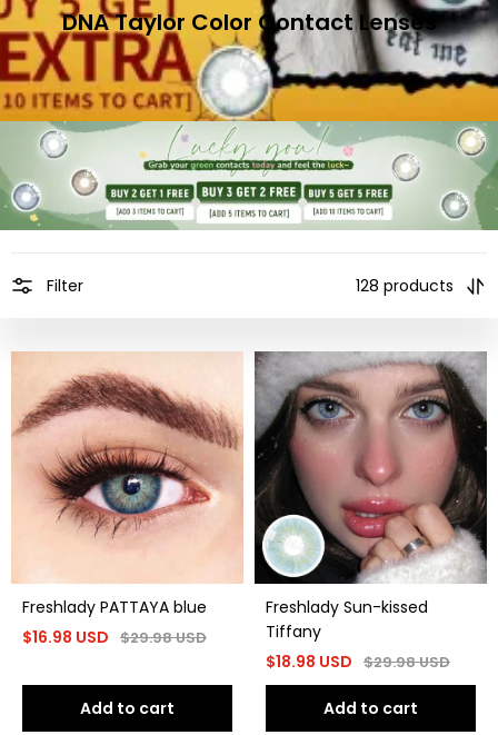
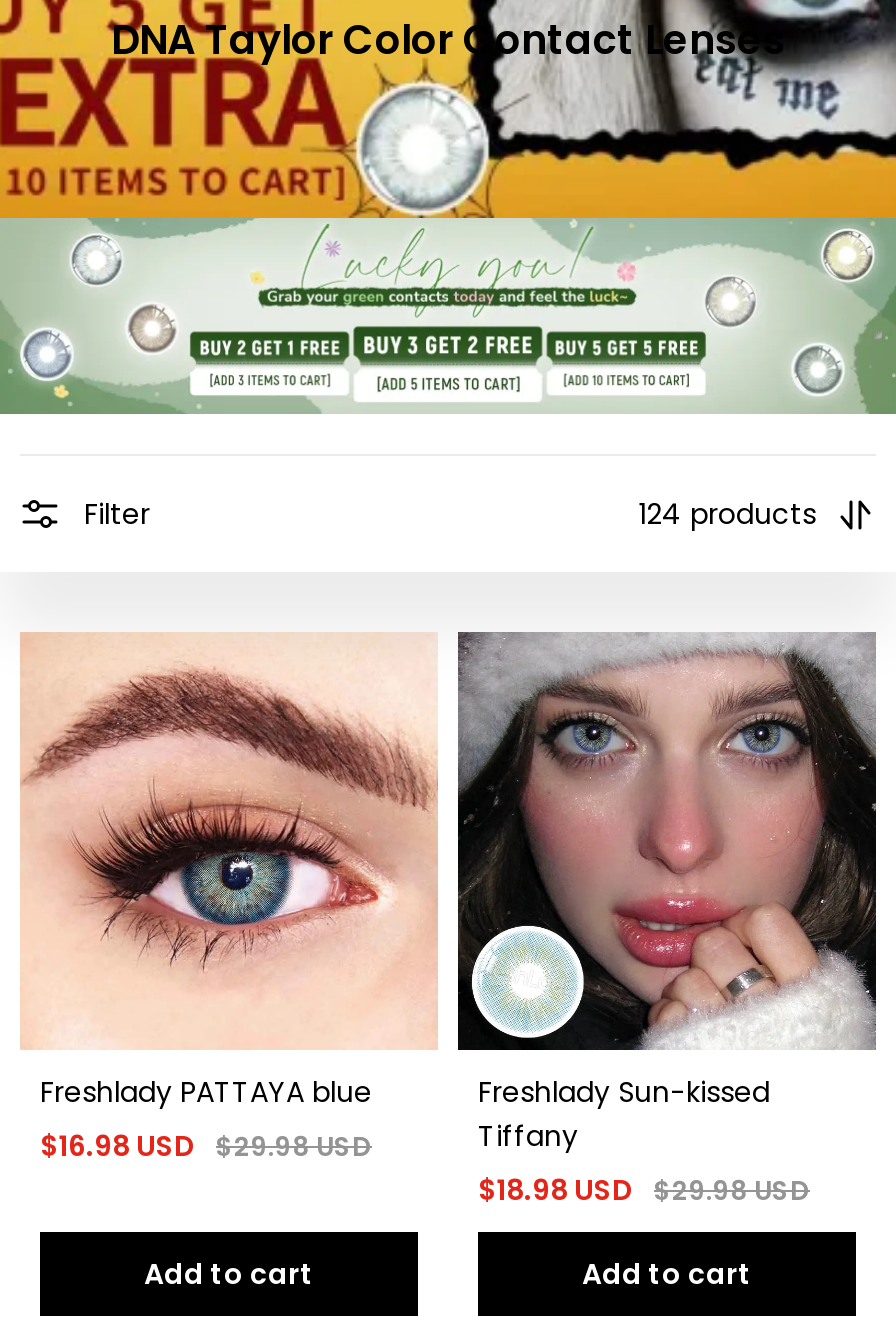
[356,274,454,297] 128 products -> [638,494,816,534] 124 products

